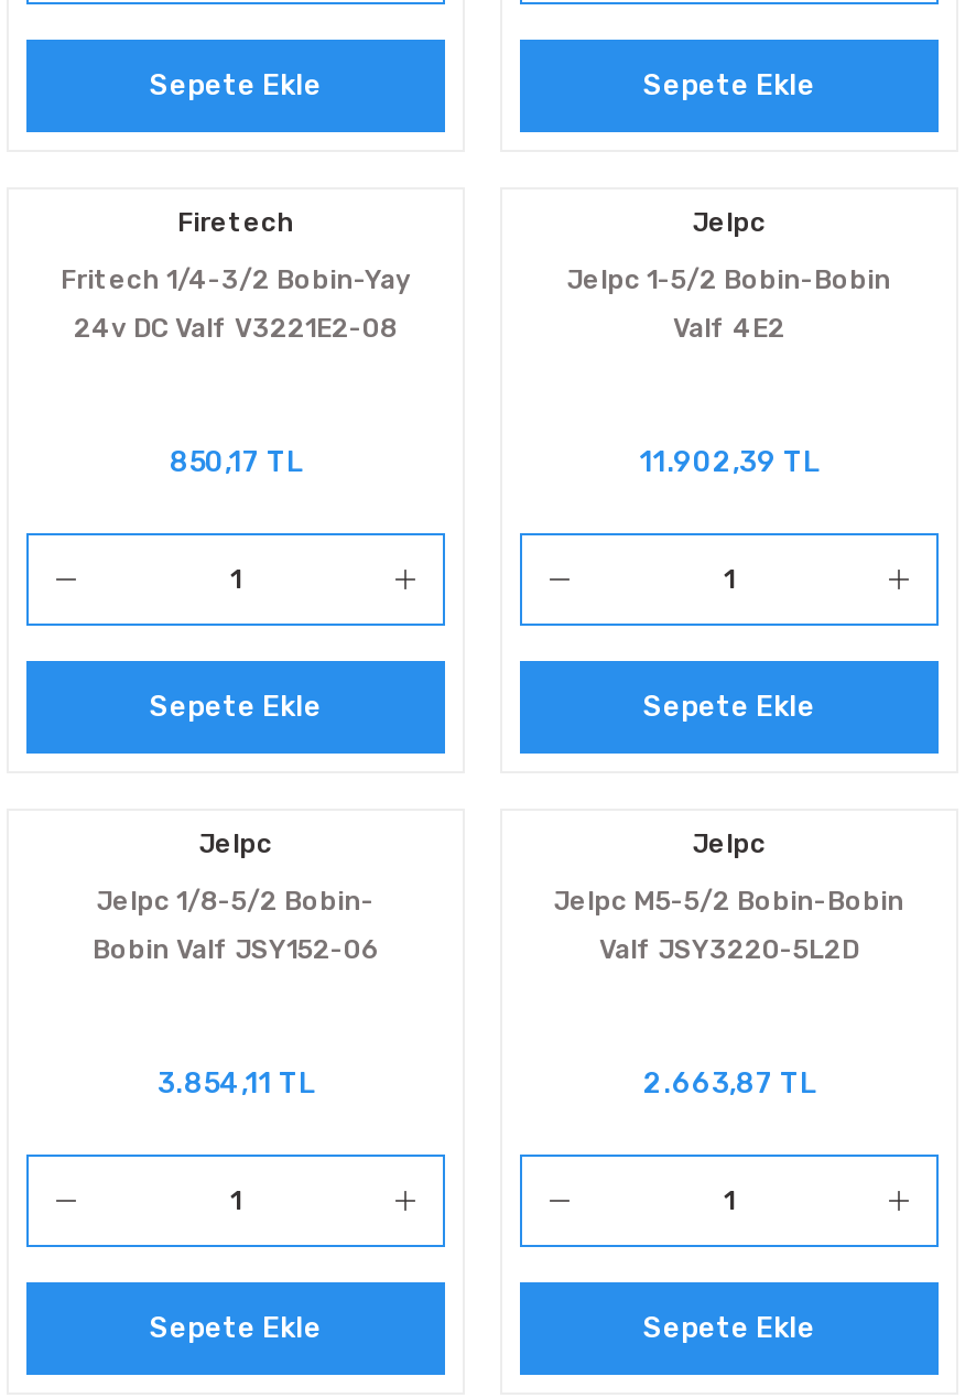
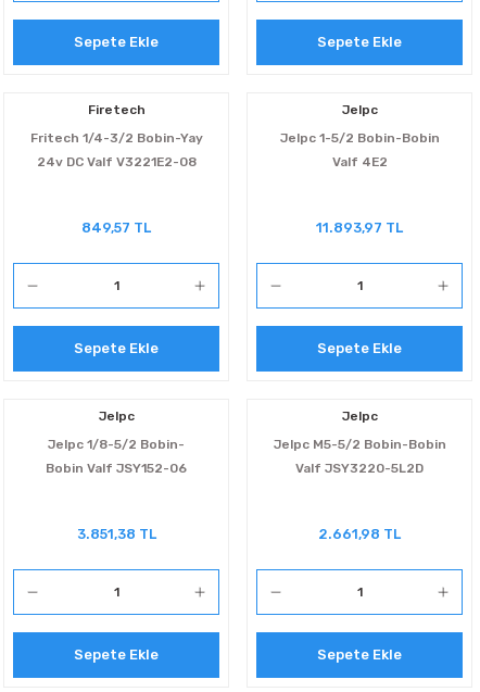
[170,445,302,478] 850,17 TL -> [81,219,151,236] 849,57 TL
[640,445,818,478] 11.902,39 TL -> [316,219,403,236] 11.893,97 TL
[158,1066,314,1099] 3.854,11 TL -> [77,526,156,542] 3.851,38 TL
[643,1066,815,1099] 2.663,87 TL -> [318,526,401,542] 2.661,98 TL

